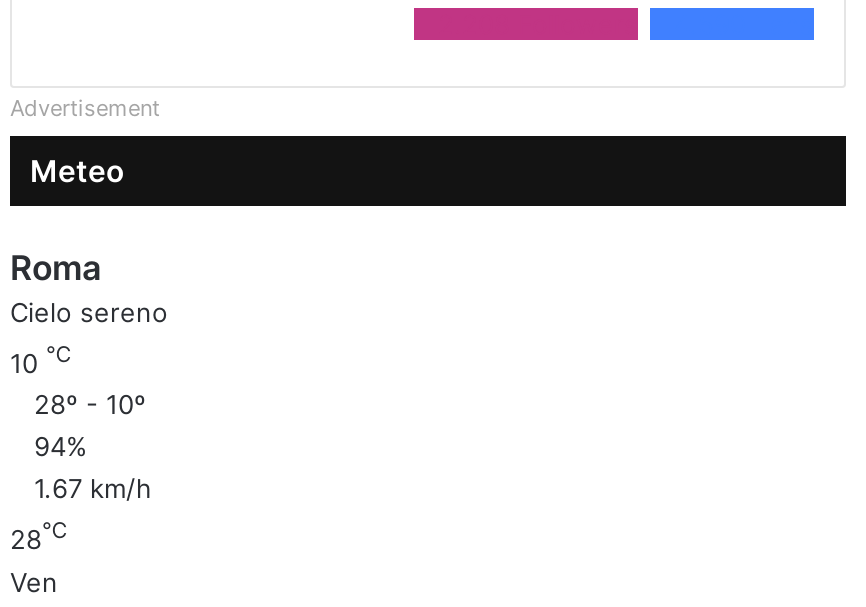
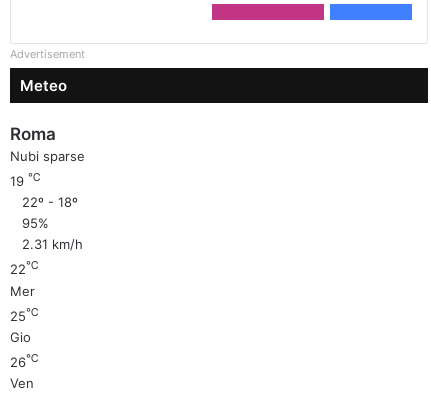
[10,296,168,555] Cielo sereno | 10 ℃ | 28º - 10º | 94% | 1.67 km/h | 28℃ -> [10,148,85,370] Nubi sparse | 19 ℃ | 22º - 18º | 95% | 2.31 km/h | 22℃ | Mer | 25℃ | Gio | 26℃

